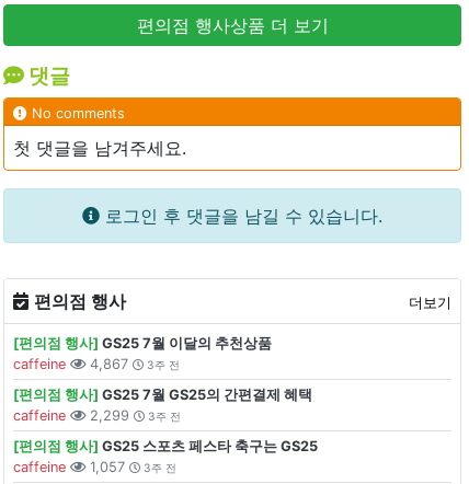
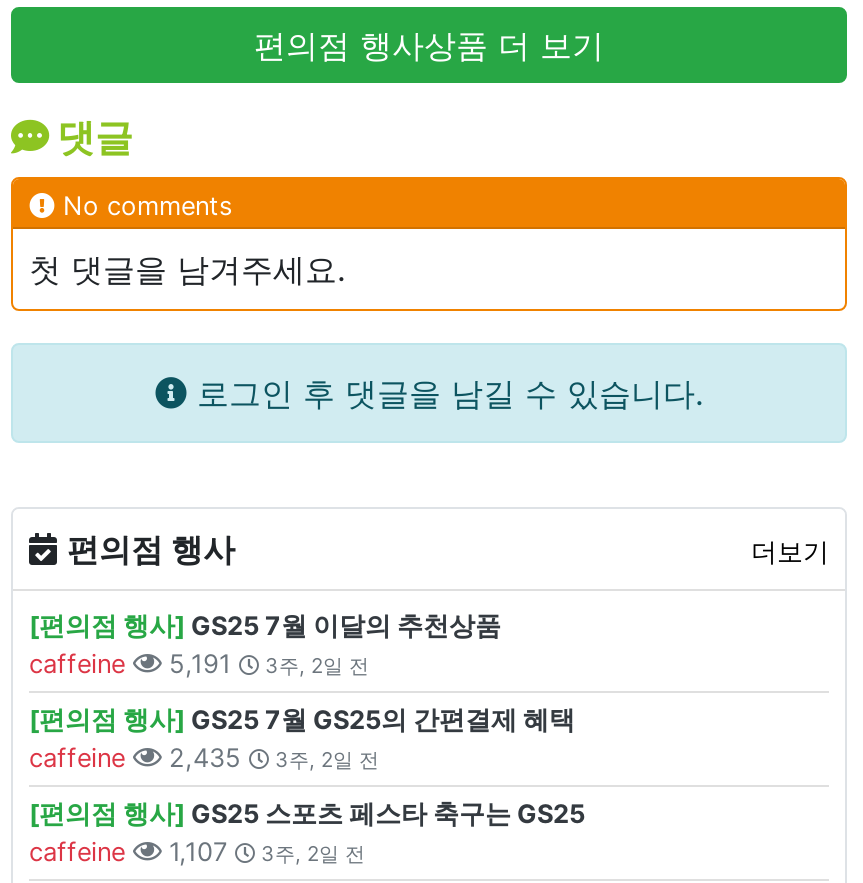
[85,356,180,372] 4,867 | 3주 전 -> [161,649,369,679] 5,191 | 3주, 2일 전
[85,407,181,424] 2,299 | 3주 전 -> [161,743,379,773] 2,435 | 3주, 2일 전
[85,459,176,475] 1,057 | 3주 전 -> [161,837,365,867] 1,107 | 3주, 2일 전

